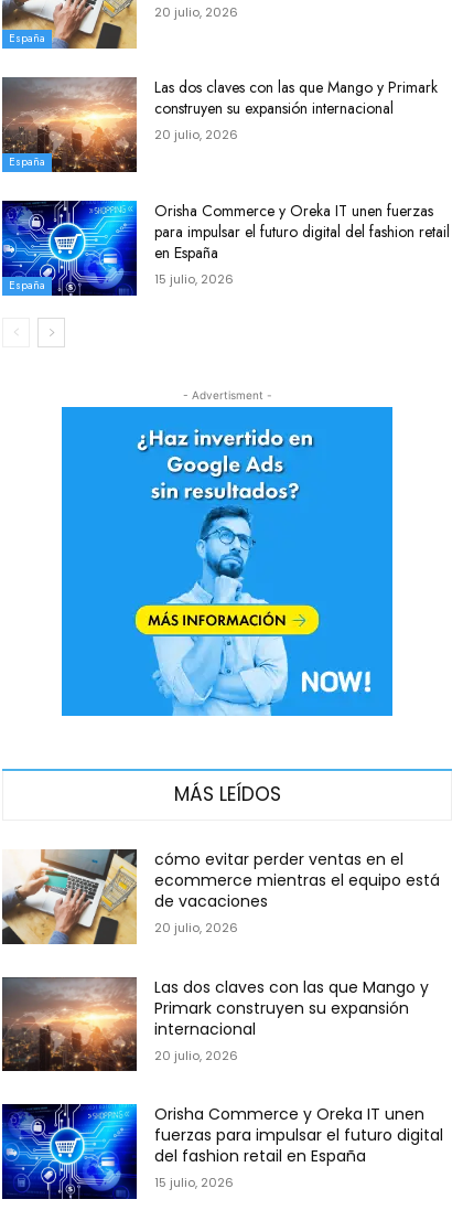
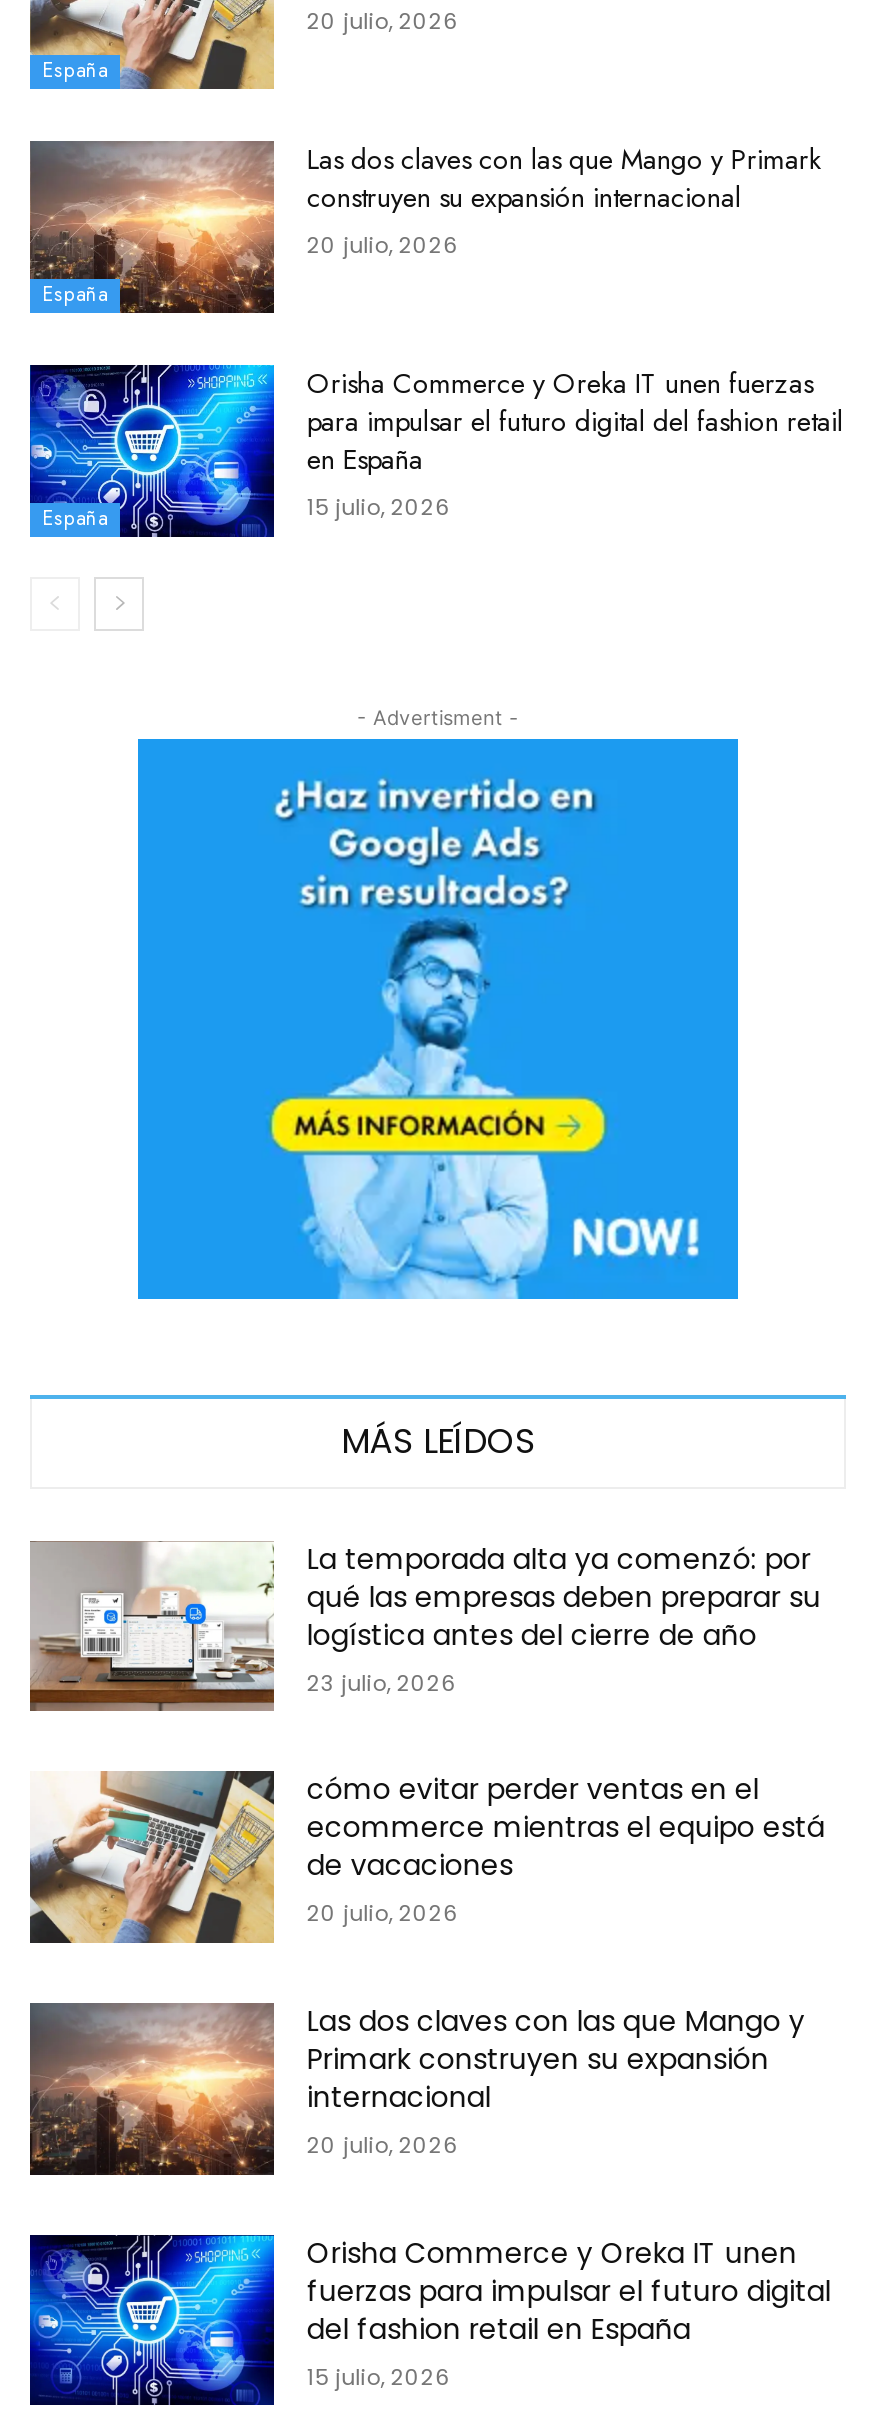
none -> [30,1538,821,1712] [image] | La temporada alta ya comenzó: por | qué las empresas deben preparar su | logística antes del cierre de año | 23 julio, 2026

